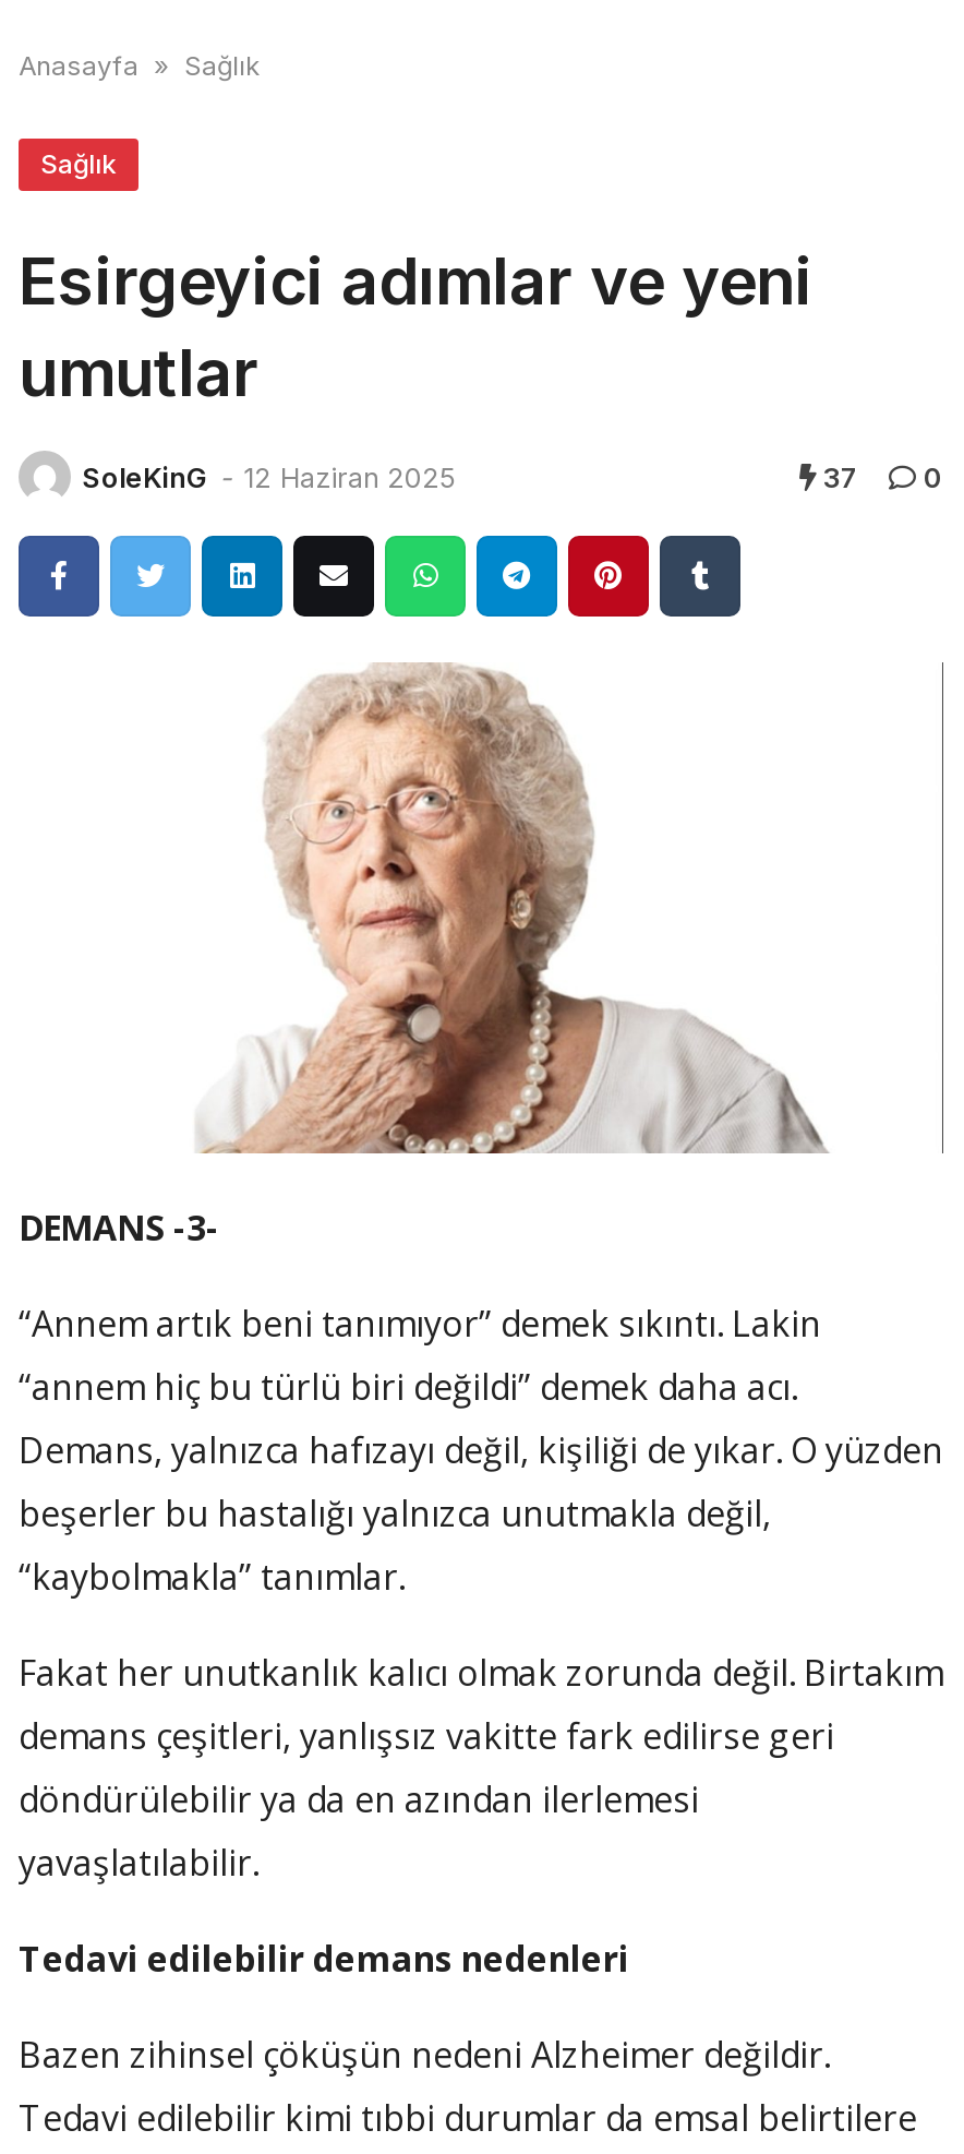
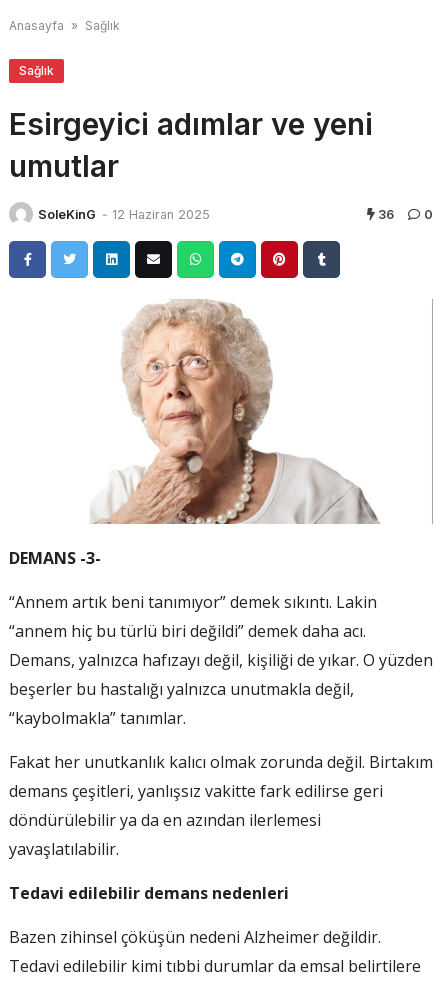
[817,460,943,493] 37 0 -> [375,206,433,221] 36 0

